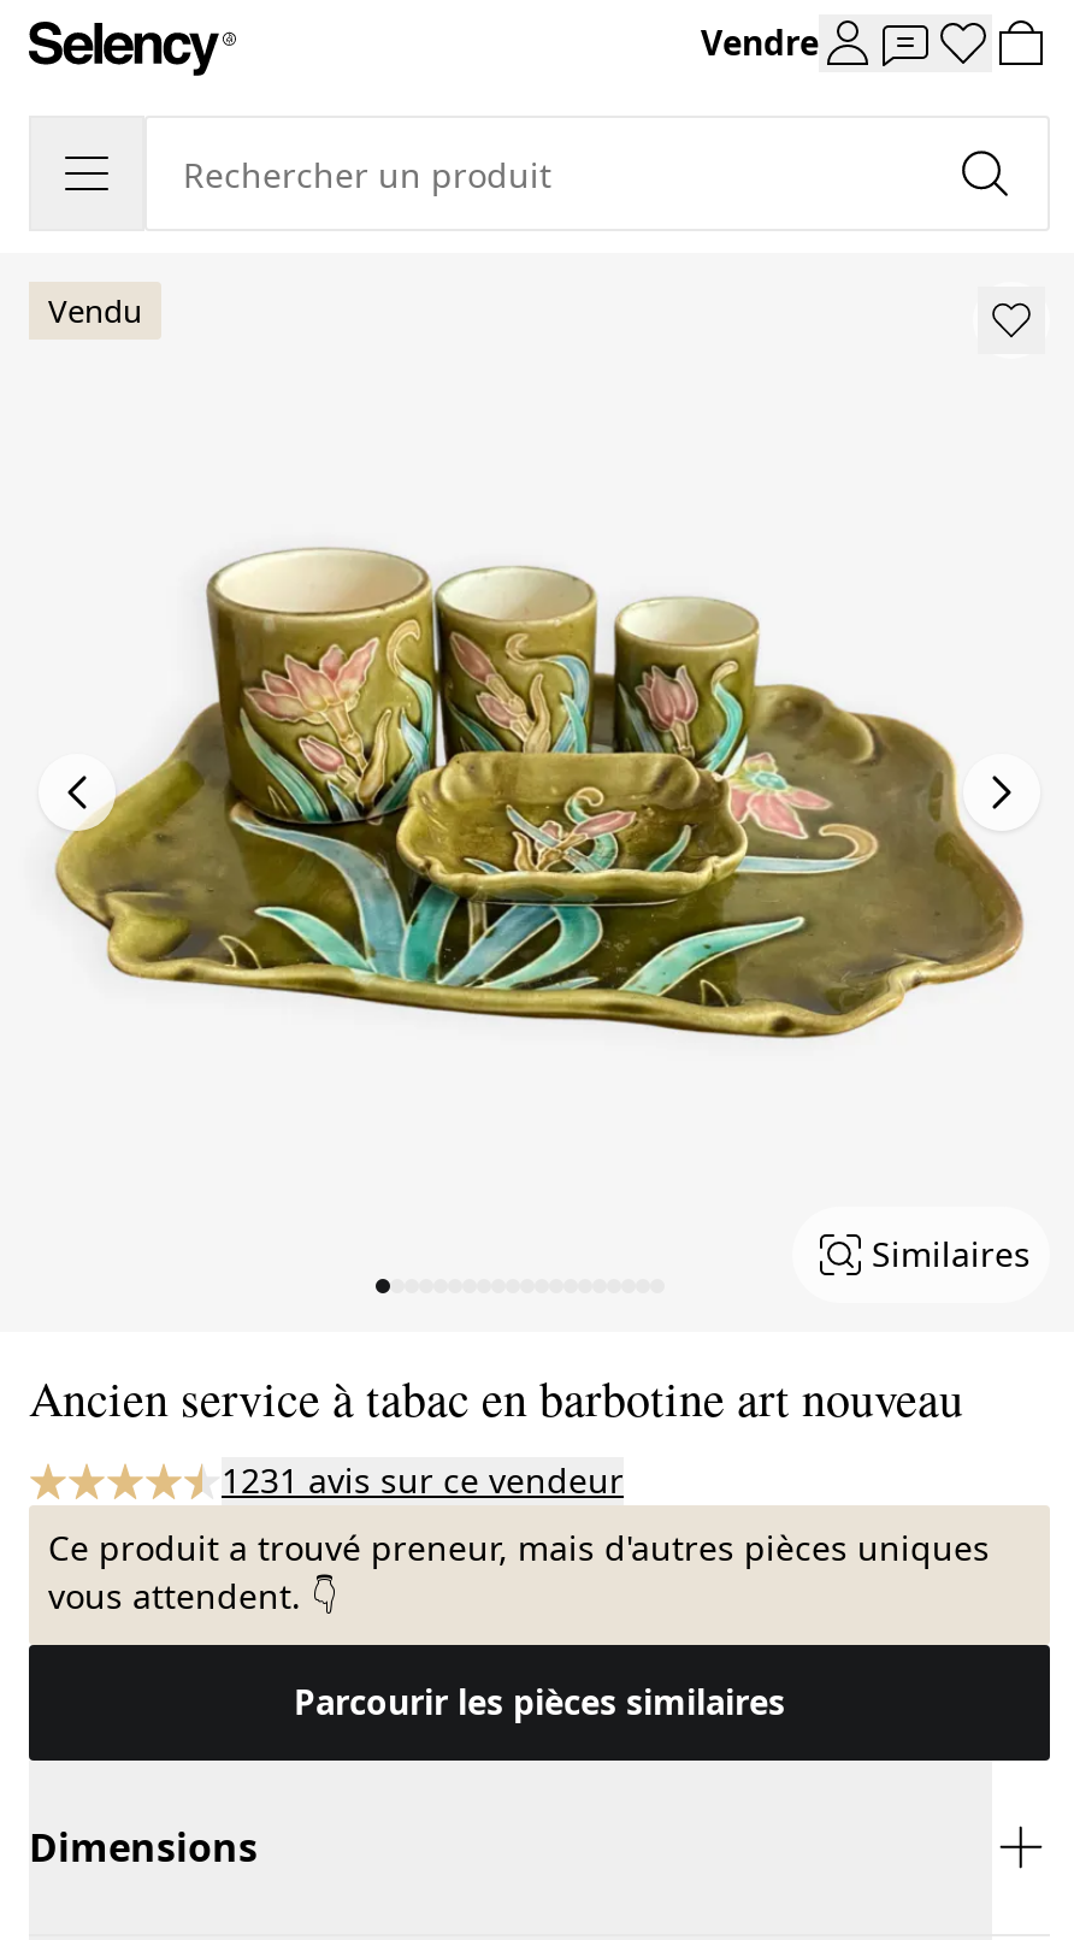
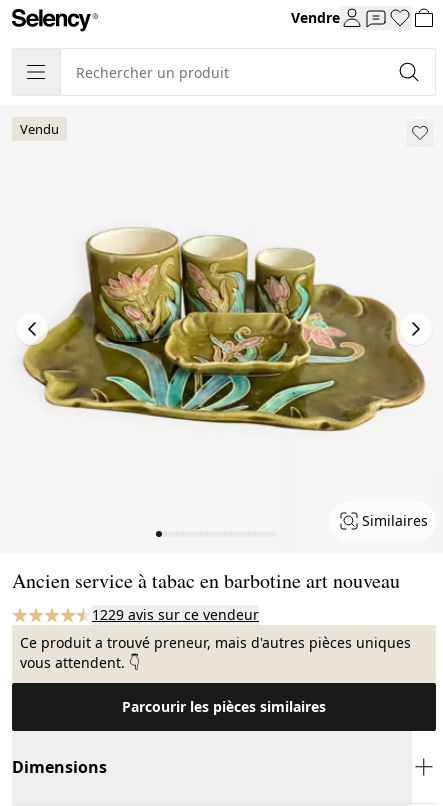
[222,1457,624,1503] 1231 avis sur ce vendeur -> [92,605,259,624] 1229 avis sur ce vendeur

